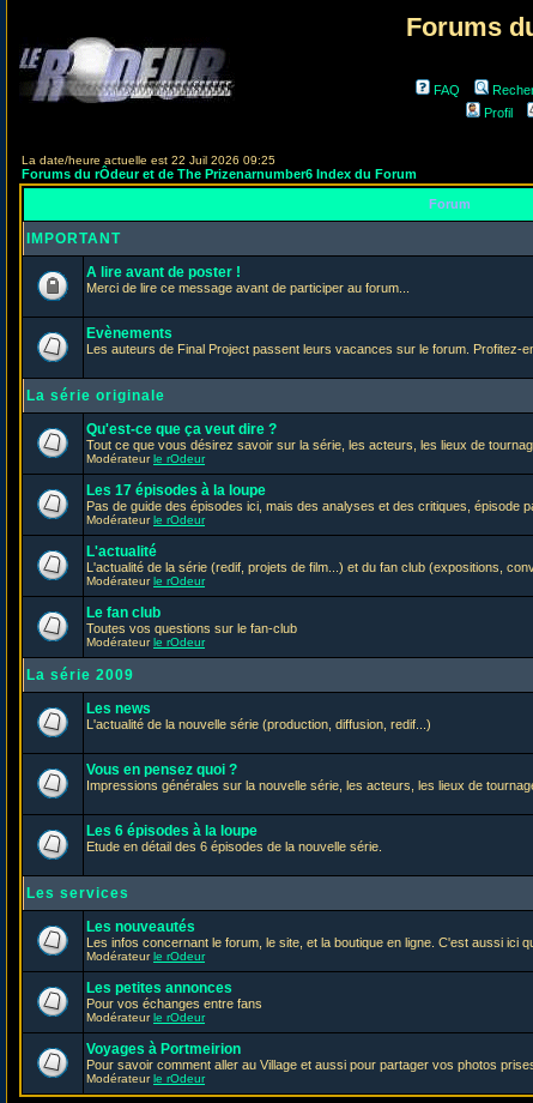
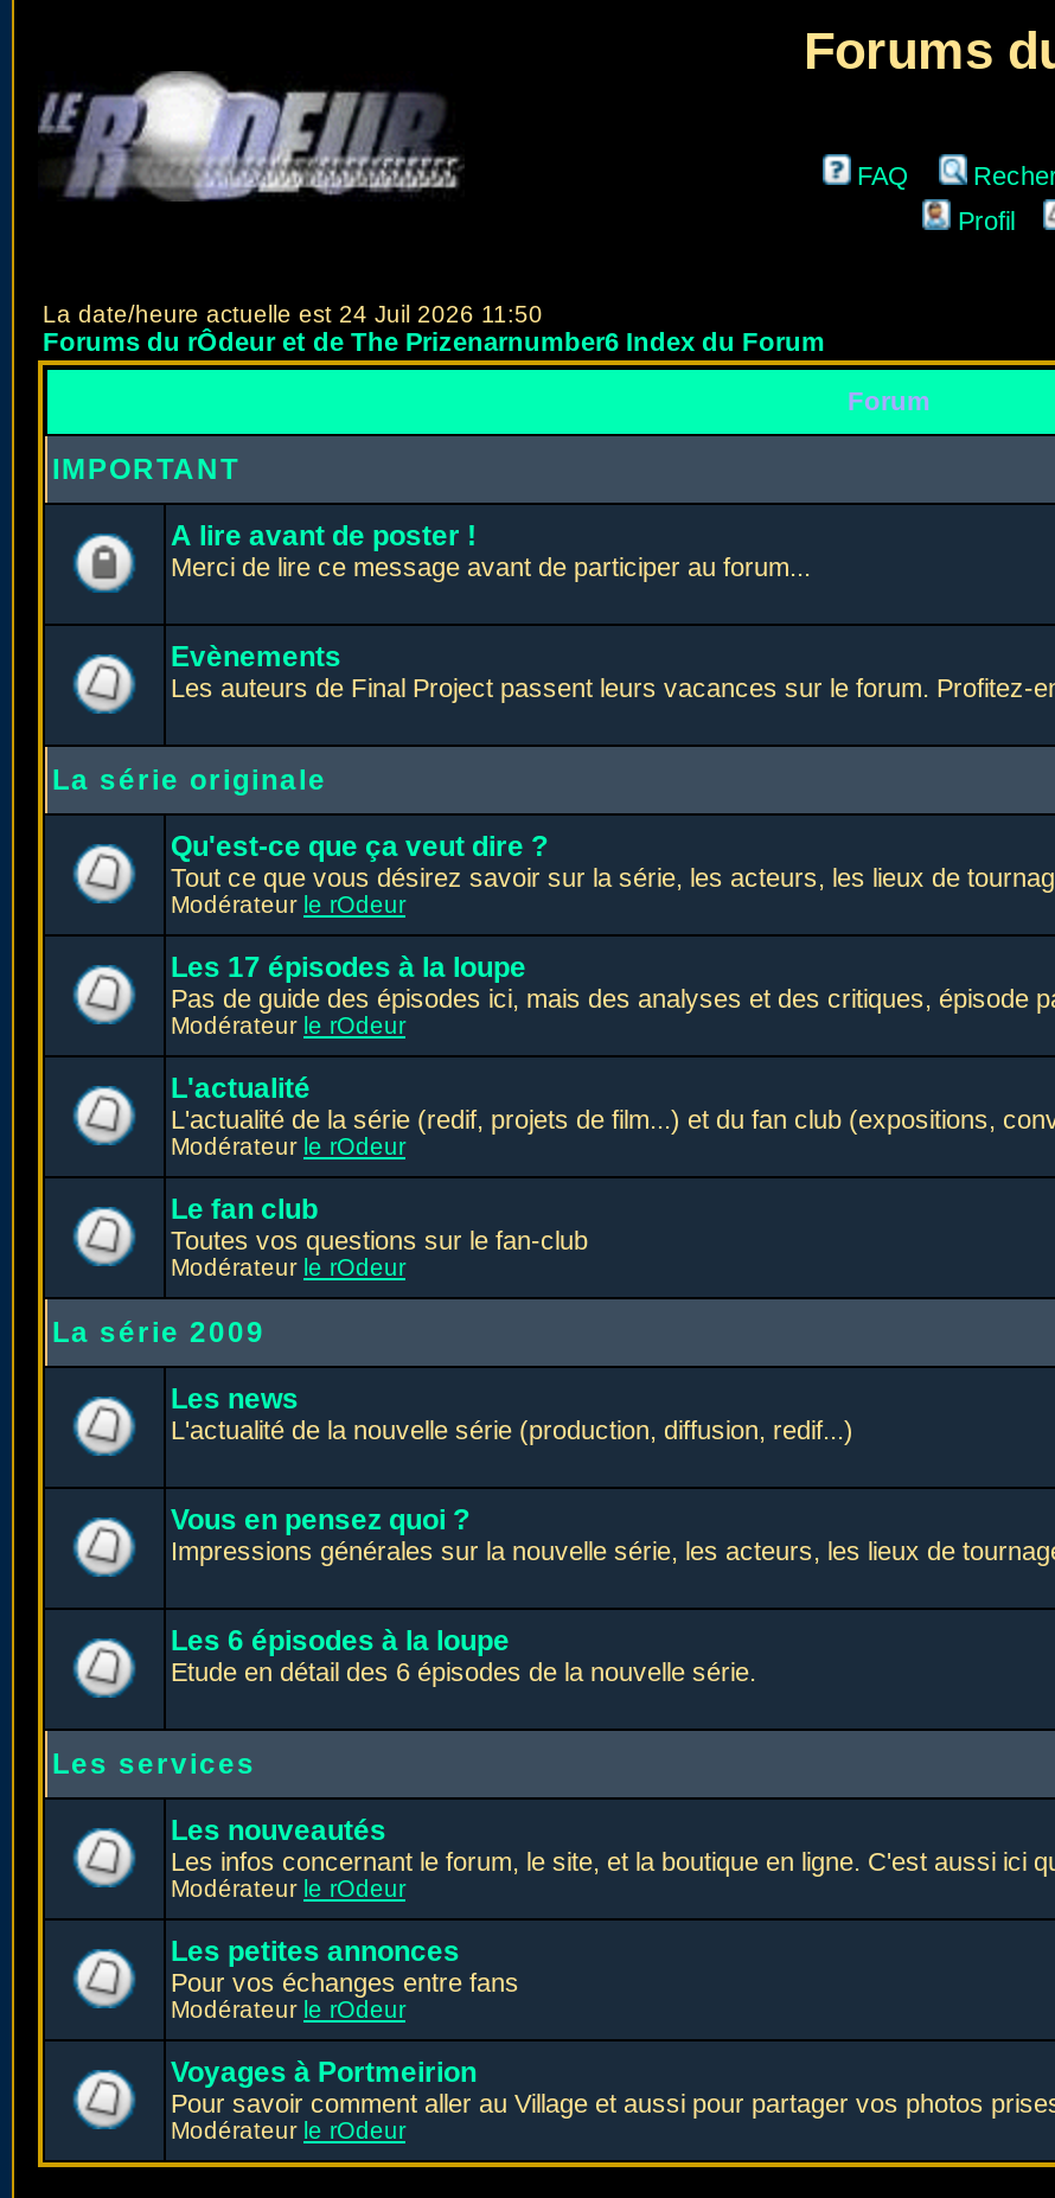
[22,153,275,167] La date/heure actuelle est 22 Juil 2026 09:25 -> [43,301,543,327] La date/heure actuelle est 24 Juil 2026 11:50

